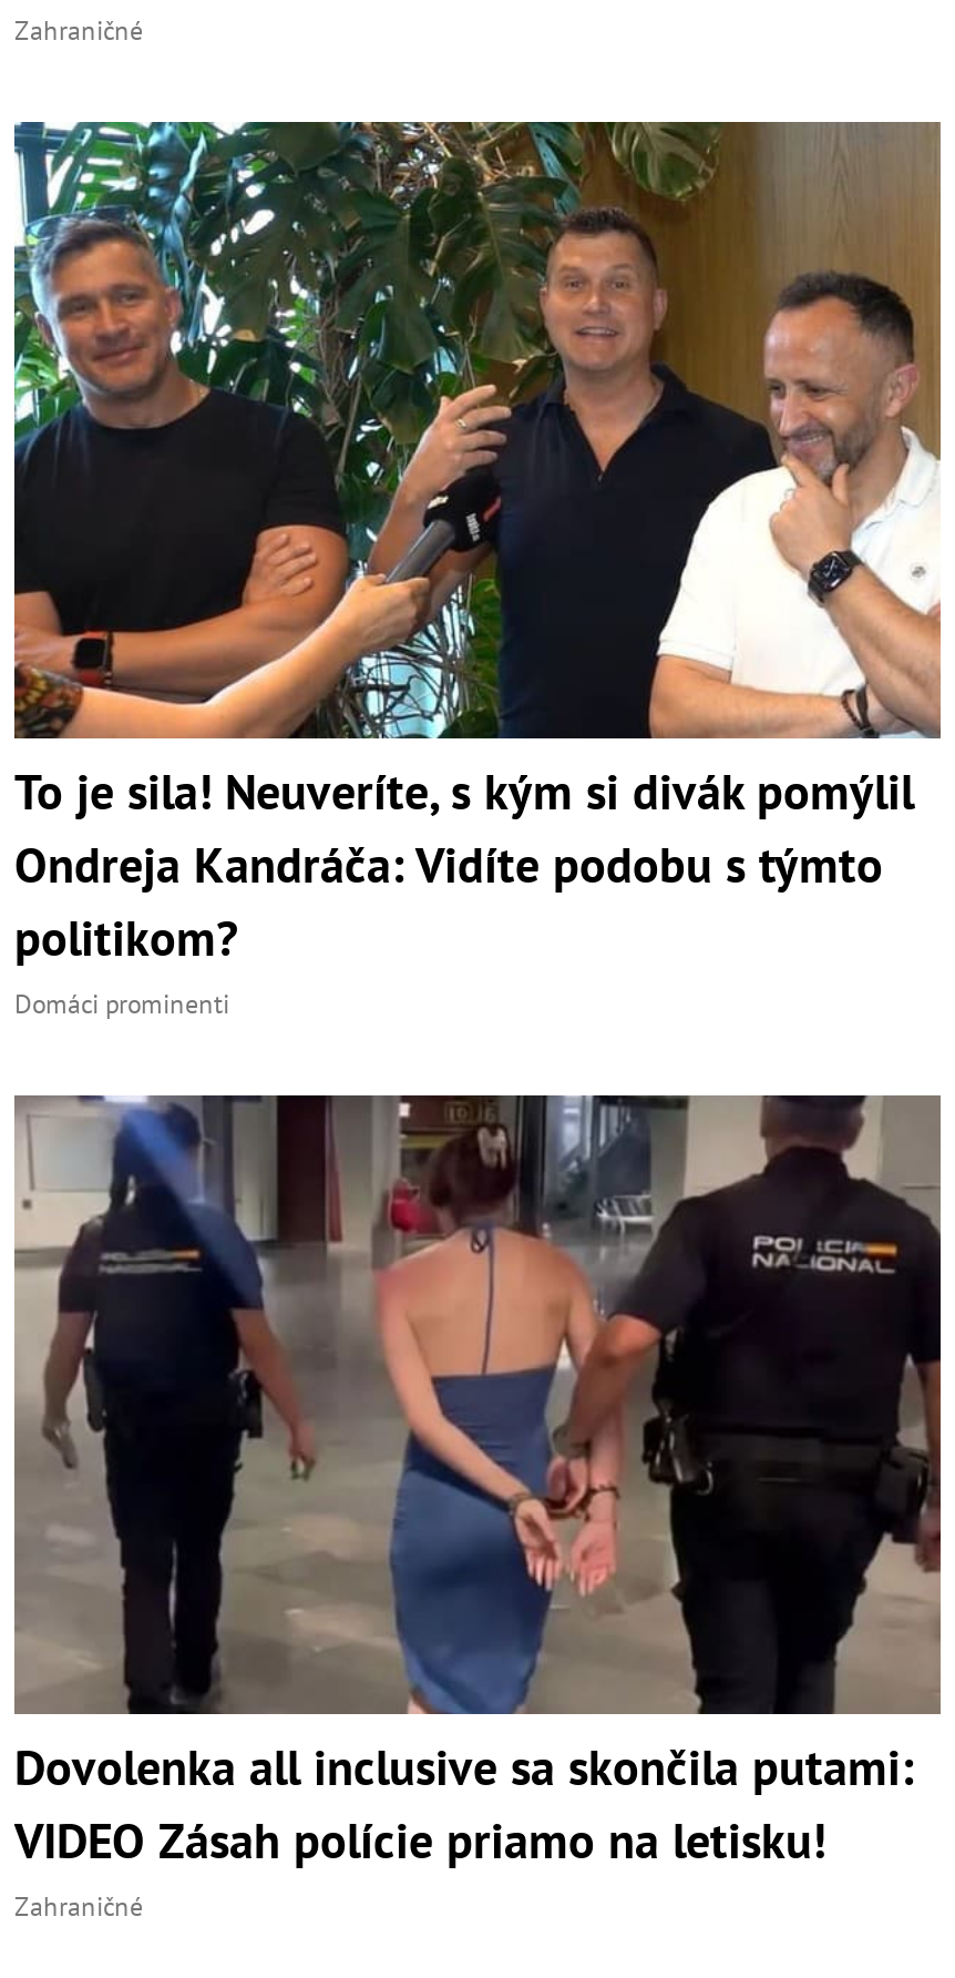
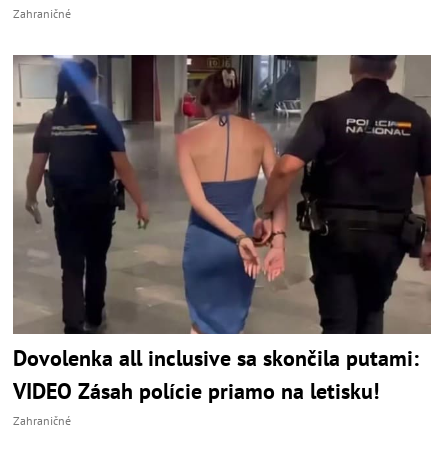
[12,121,943,1021] [image] | To je sila! Neuveríte, s kým si divák pomýlil | Ondreja Kandráča: Vidíte podobu s týmto | politikom? | Domáci prominenti -> none

